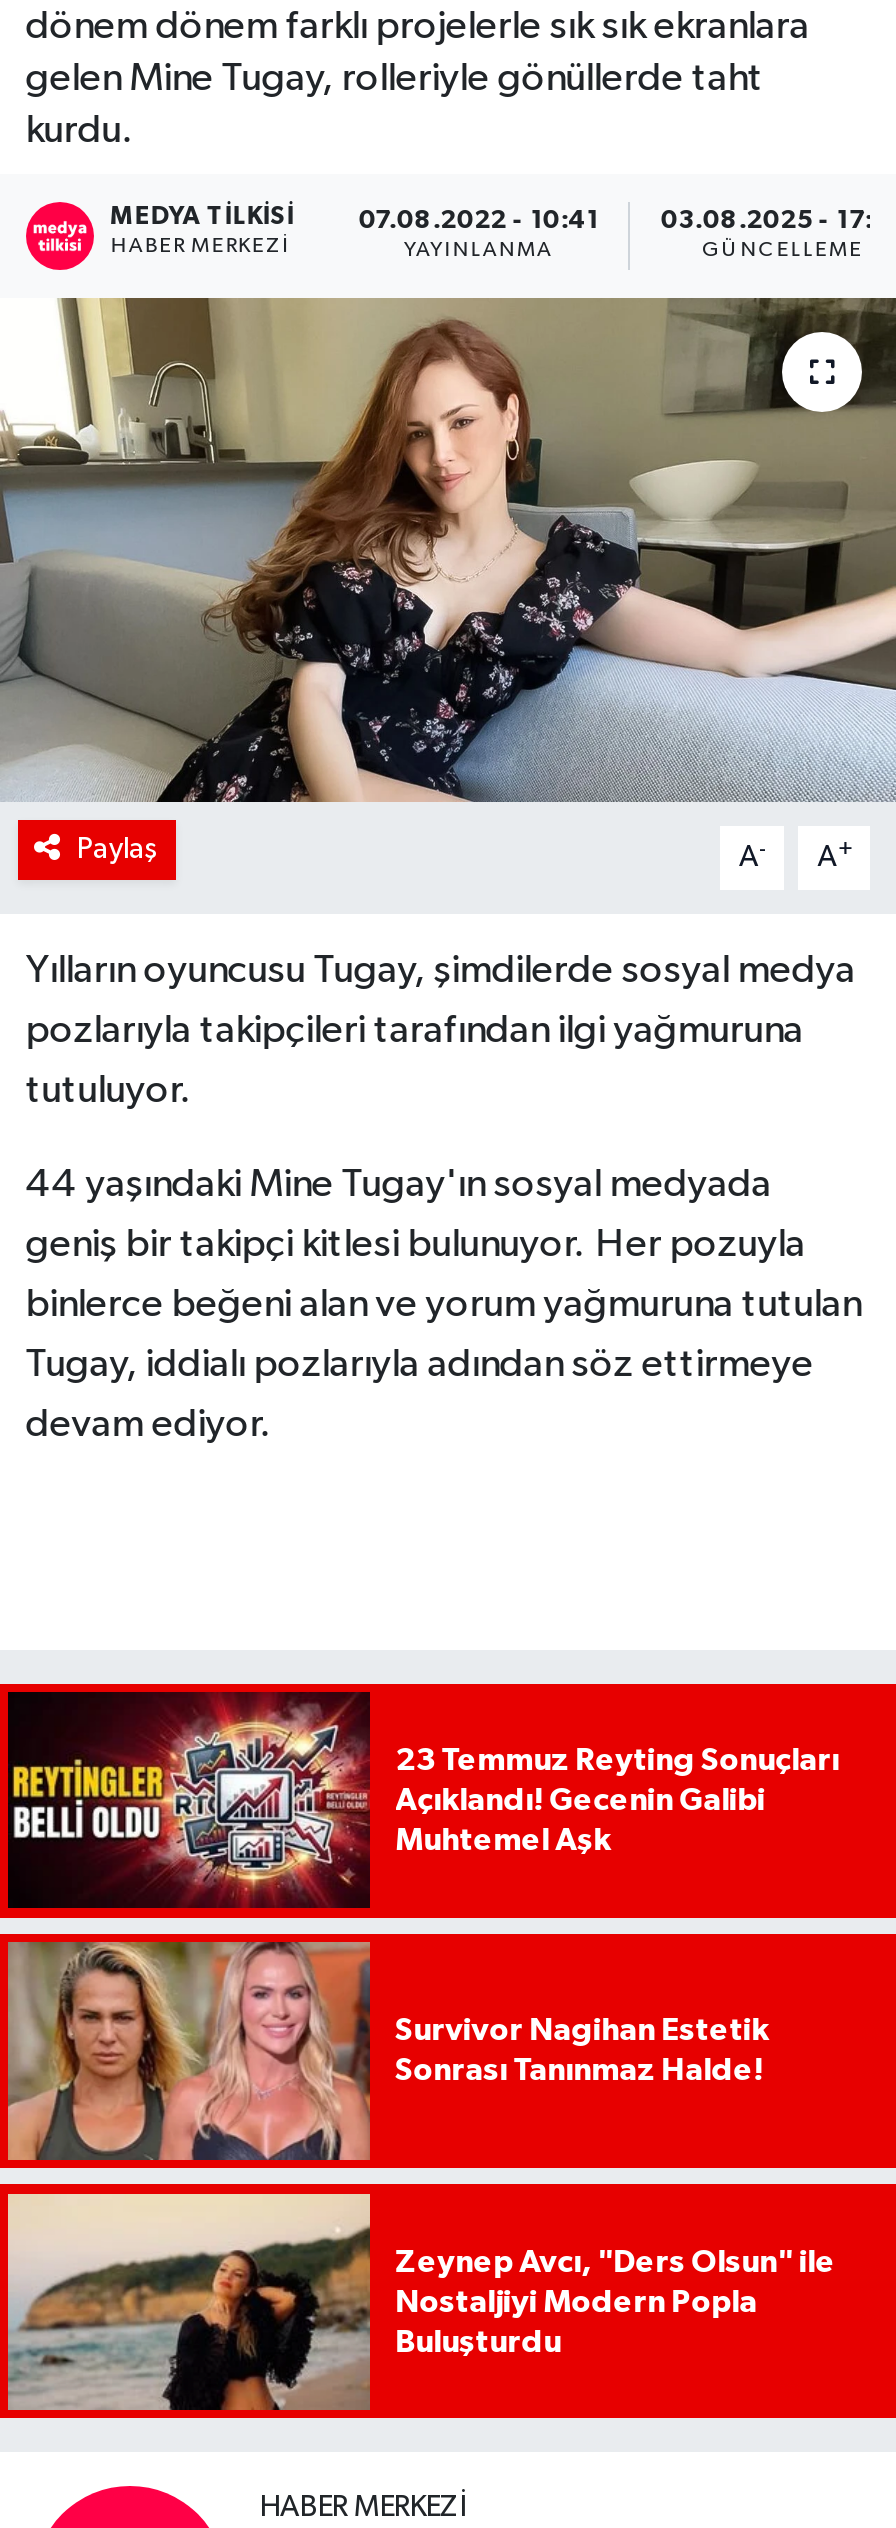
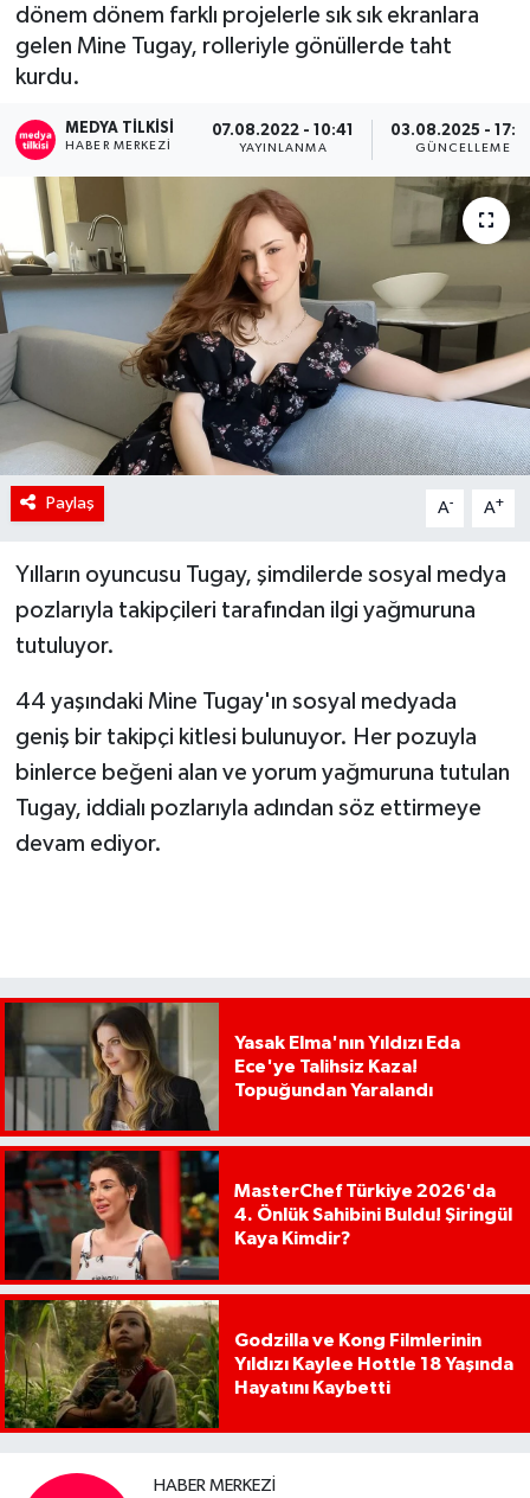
[6,1690,839,1910] [image] | 23 Temmuz Reyting Sonuçları | Açıklandı! Gecenin Galibi | Muhtemel Aşk -> [4,1001,460,1132] [image] | Yasak Elma'nın Yıldızı Eda | Ece'ye Talihsiz Kaza! | Topuğundan Yaralandı
[6,1940,769,2162] [image] | Survivor Nagihan Estetik | Sonrası Tanınmaz Halde! -> [4,1150,512,1281] [image] | MasterChef Türkiye 2026'da | 4. Önlük Sahibini Buldu! Şiringül | Kaya Kimdir?
[6,2192,835,2412] [image] | Zeynep Avcı, "Ders Olsun" ile | Nostaljiyi Modern Popla | Buluşturdu -> [4,1299,513,1429] [image] | Godzilla ve Kong Filmlerinin | Yıldızı Kaylee Hottle 18 Yaşında | Hayatını Kaybetti

